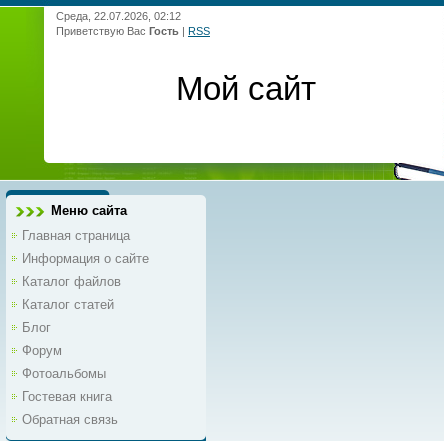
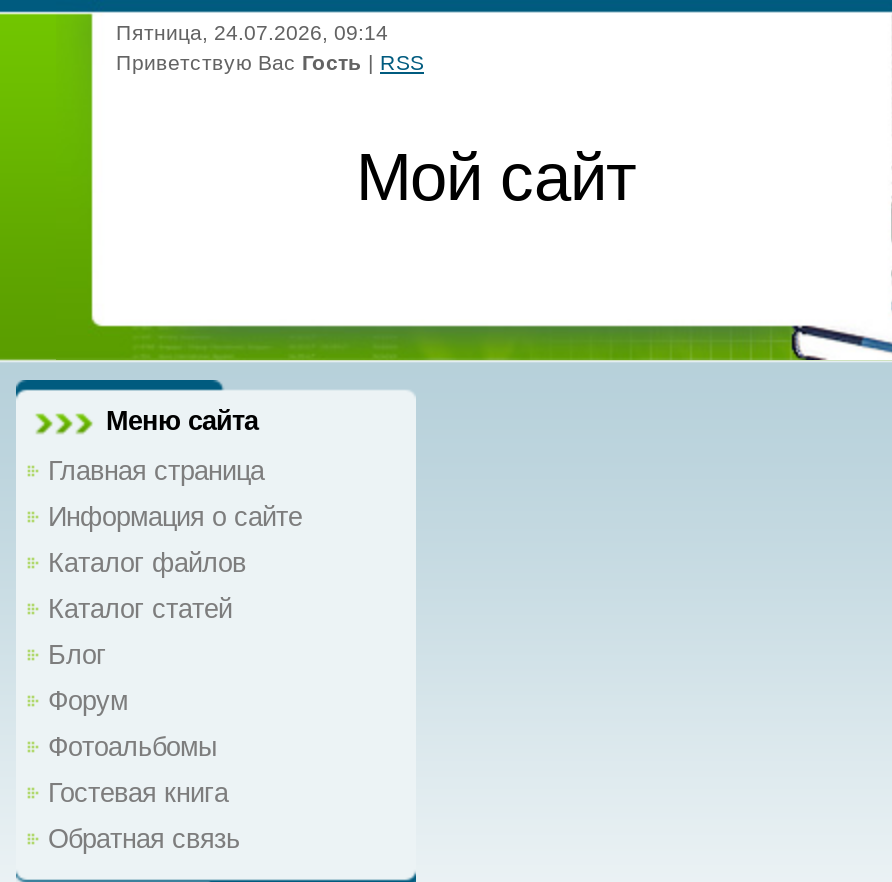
[56,10,181,22] Среда, 22.07.2026, 02:12 -> [116,20,388,44] Пятница, 24.07.2026, 09:14

